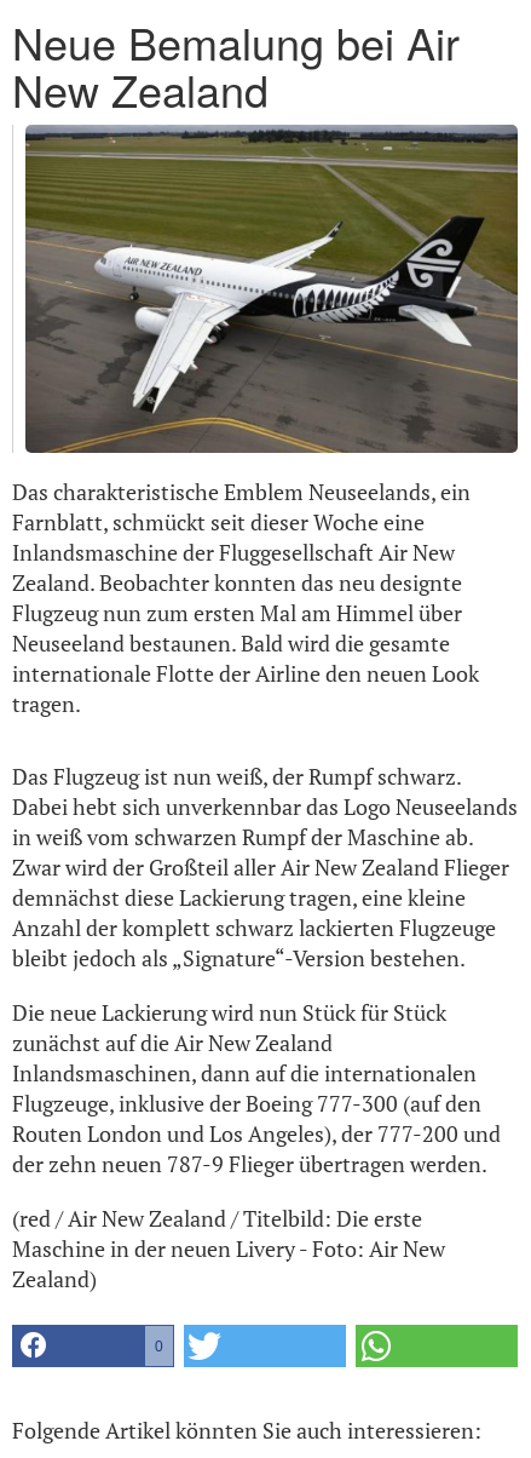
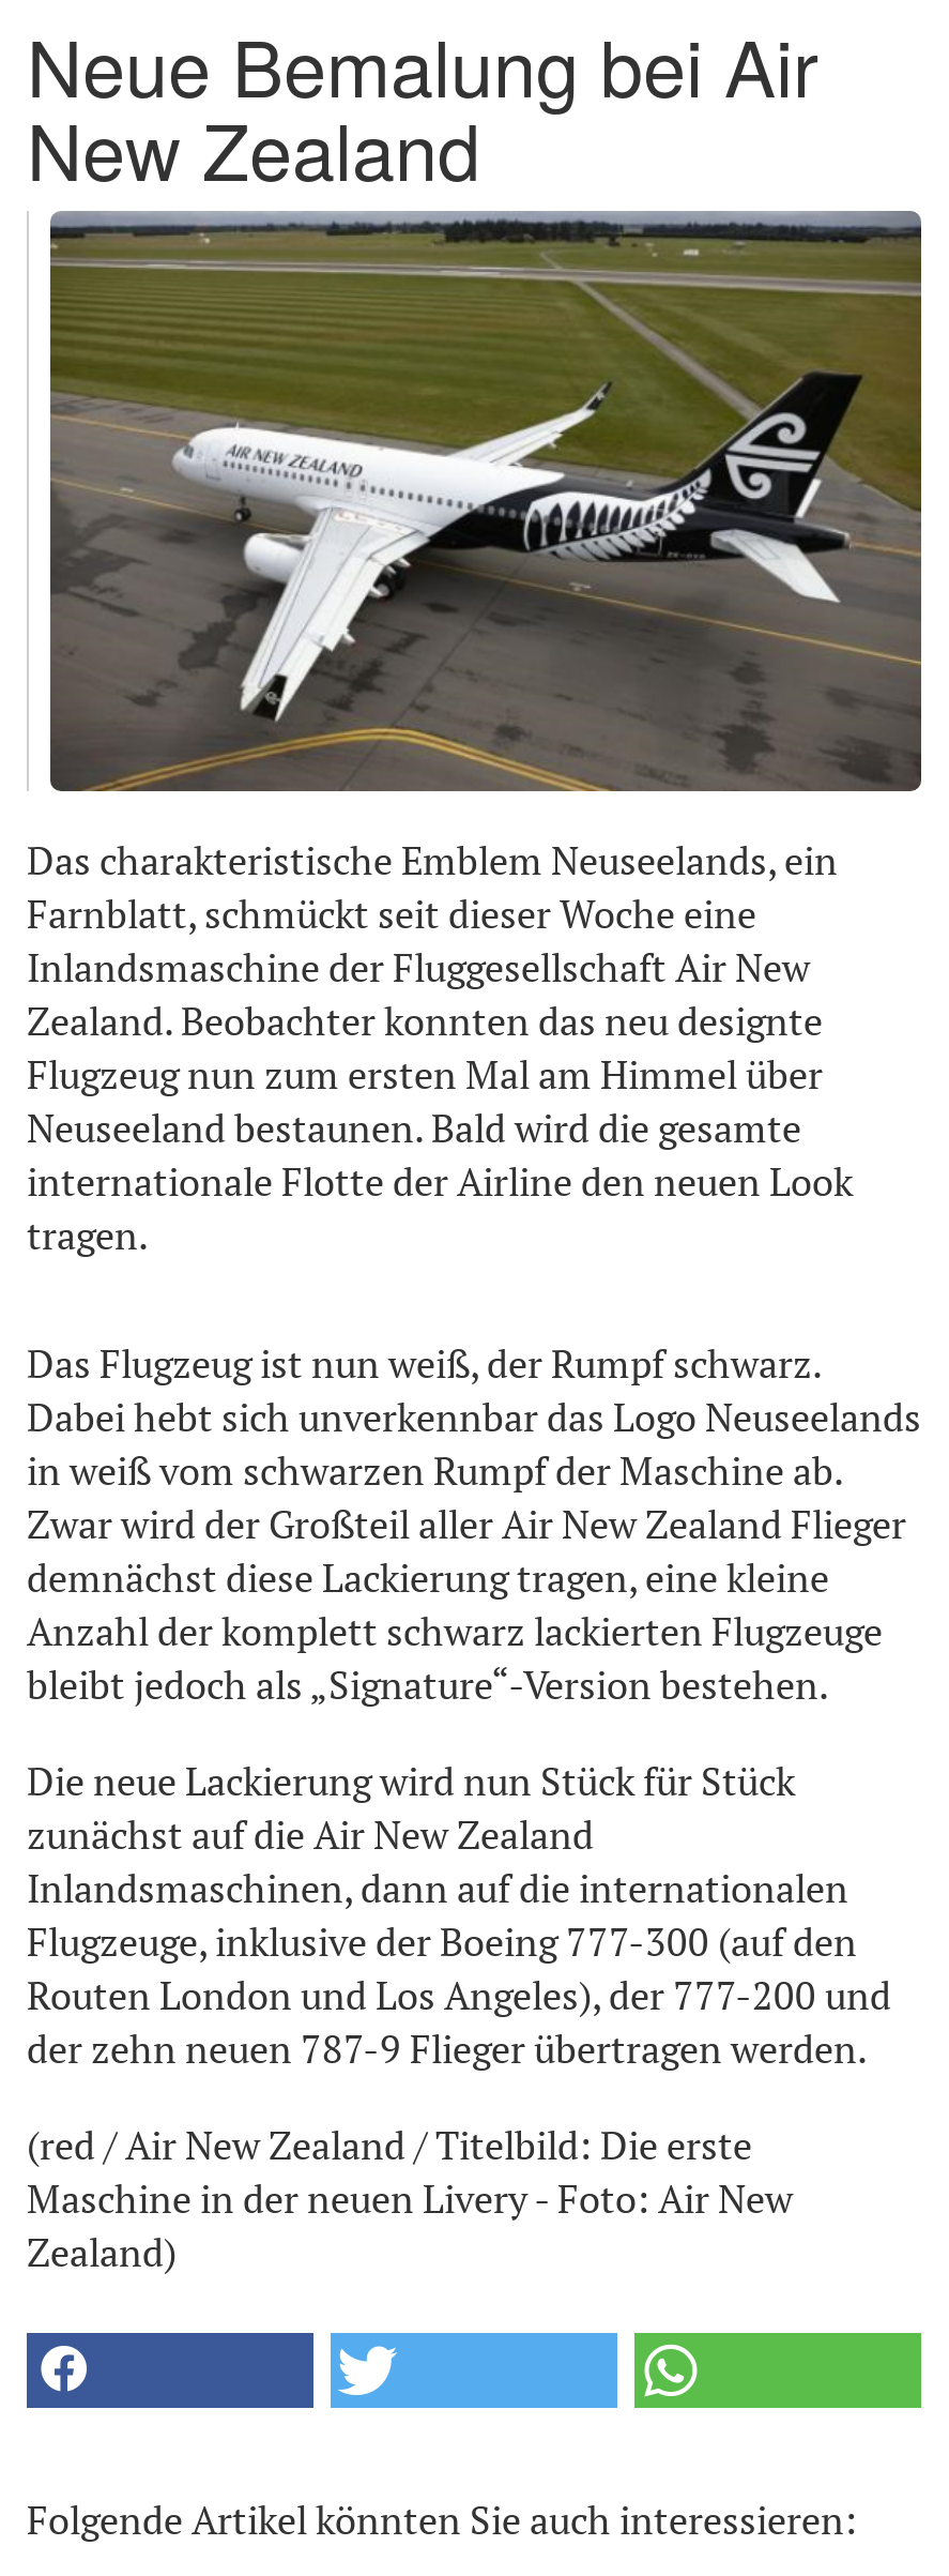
[155,1338,164,1355] 0 -> none

